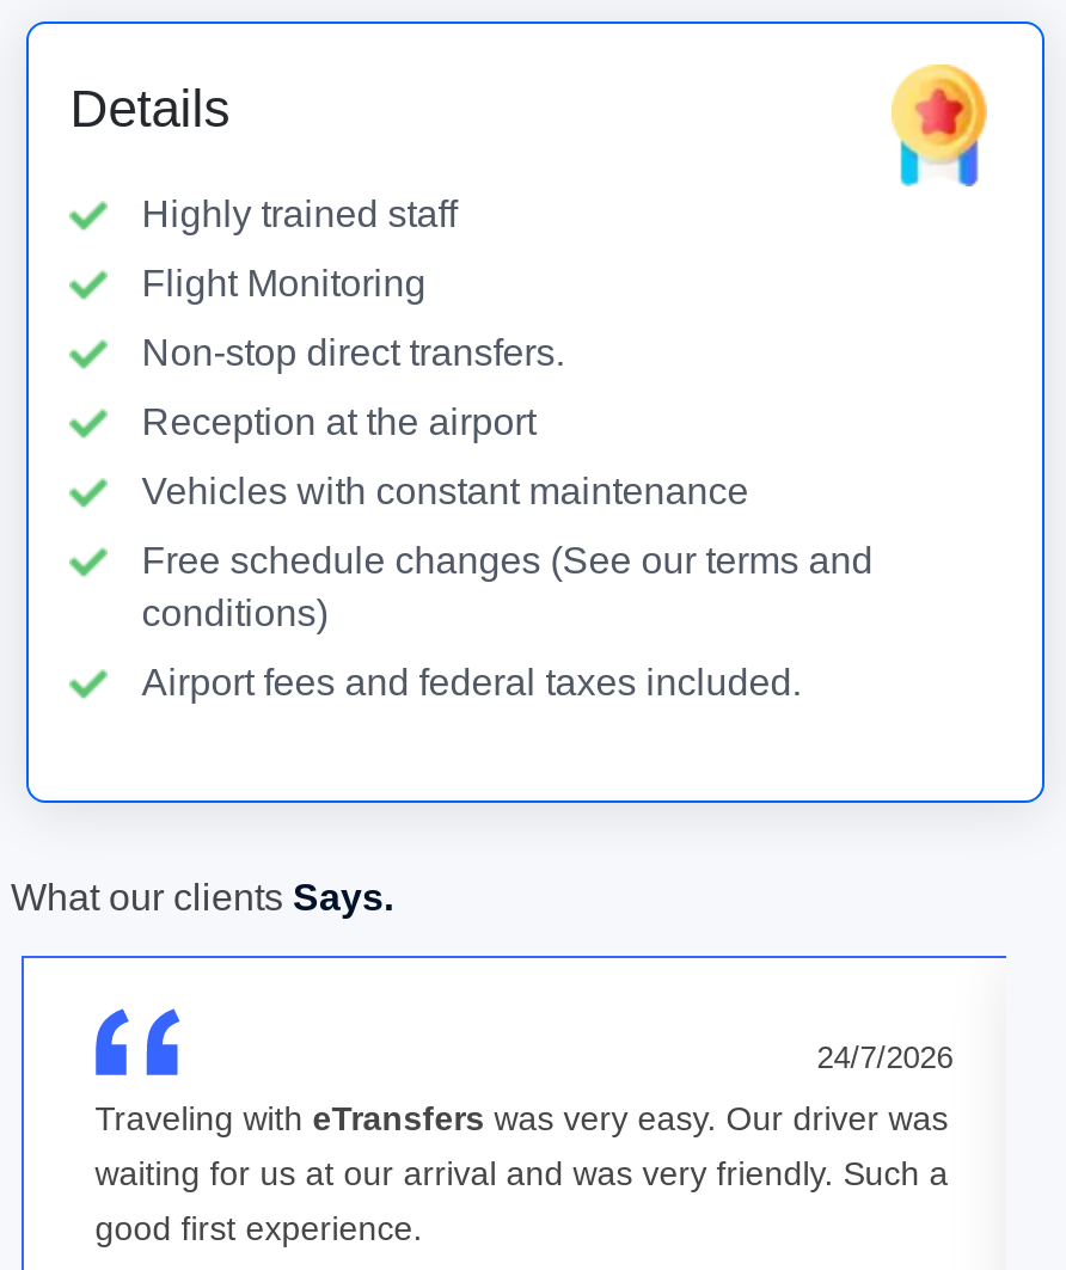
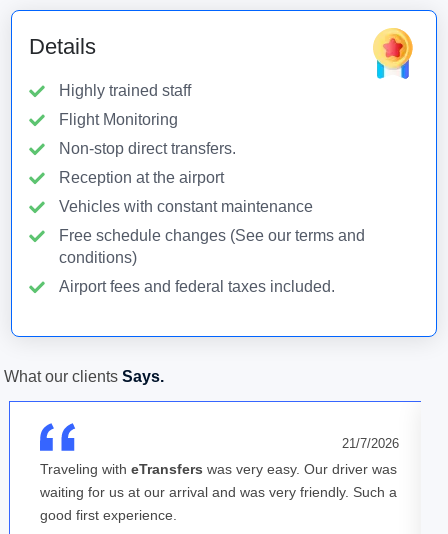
[817,1039,953,1075] 24/7/2026 -> [342,436,399,451] 21/7/2026

